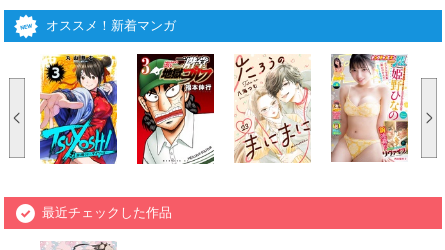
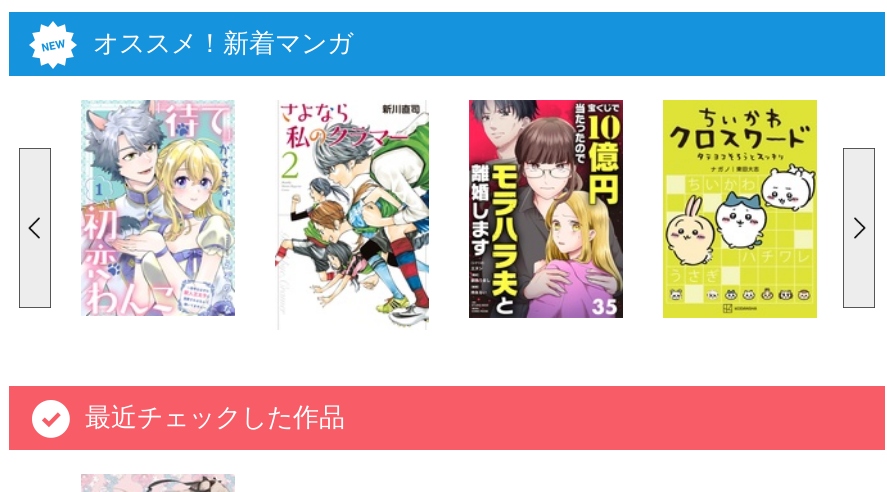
[39,54,118,165] [image] -> [81,98,235,320] [image]
[136,53,215,167] [image] -> [275,100,431,328] [image]
[234,54,311,163] [image] -> [467,98,625,320] [image]
[330,53,409,163] [image] -> [661,98,819,320] [image]

